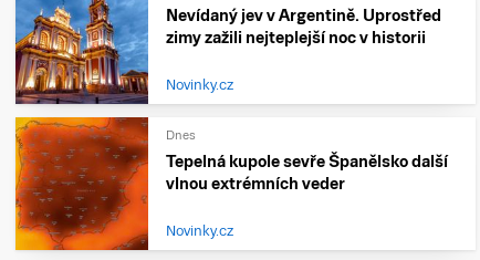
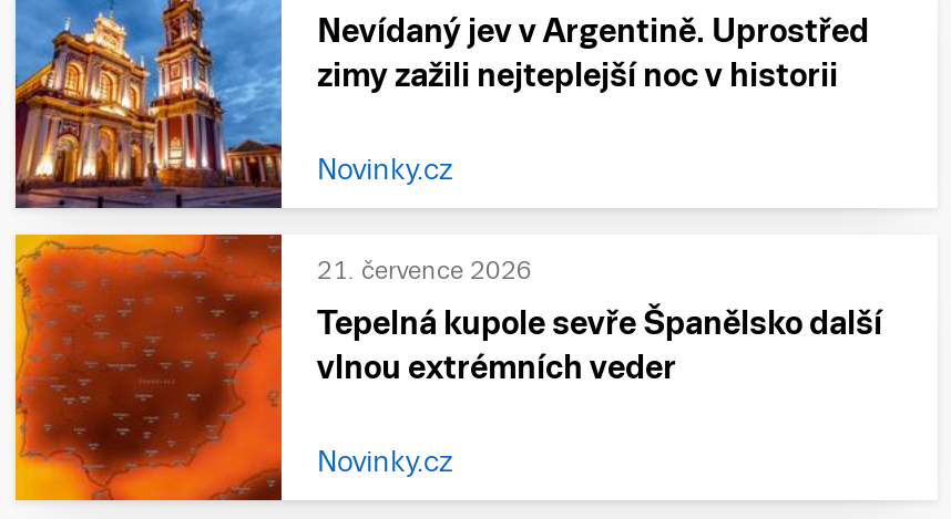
[166,128,196,142] Dnes -> [317,257,532,283] 21. července 2026

